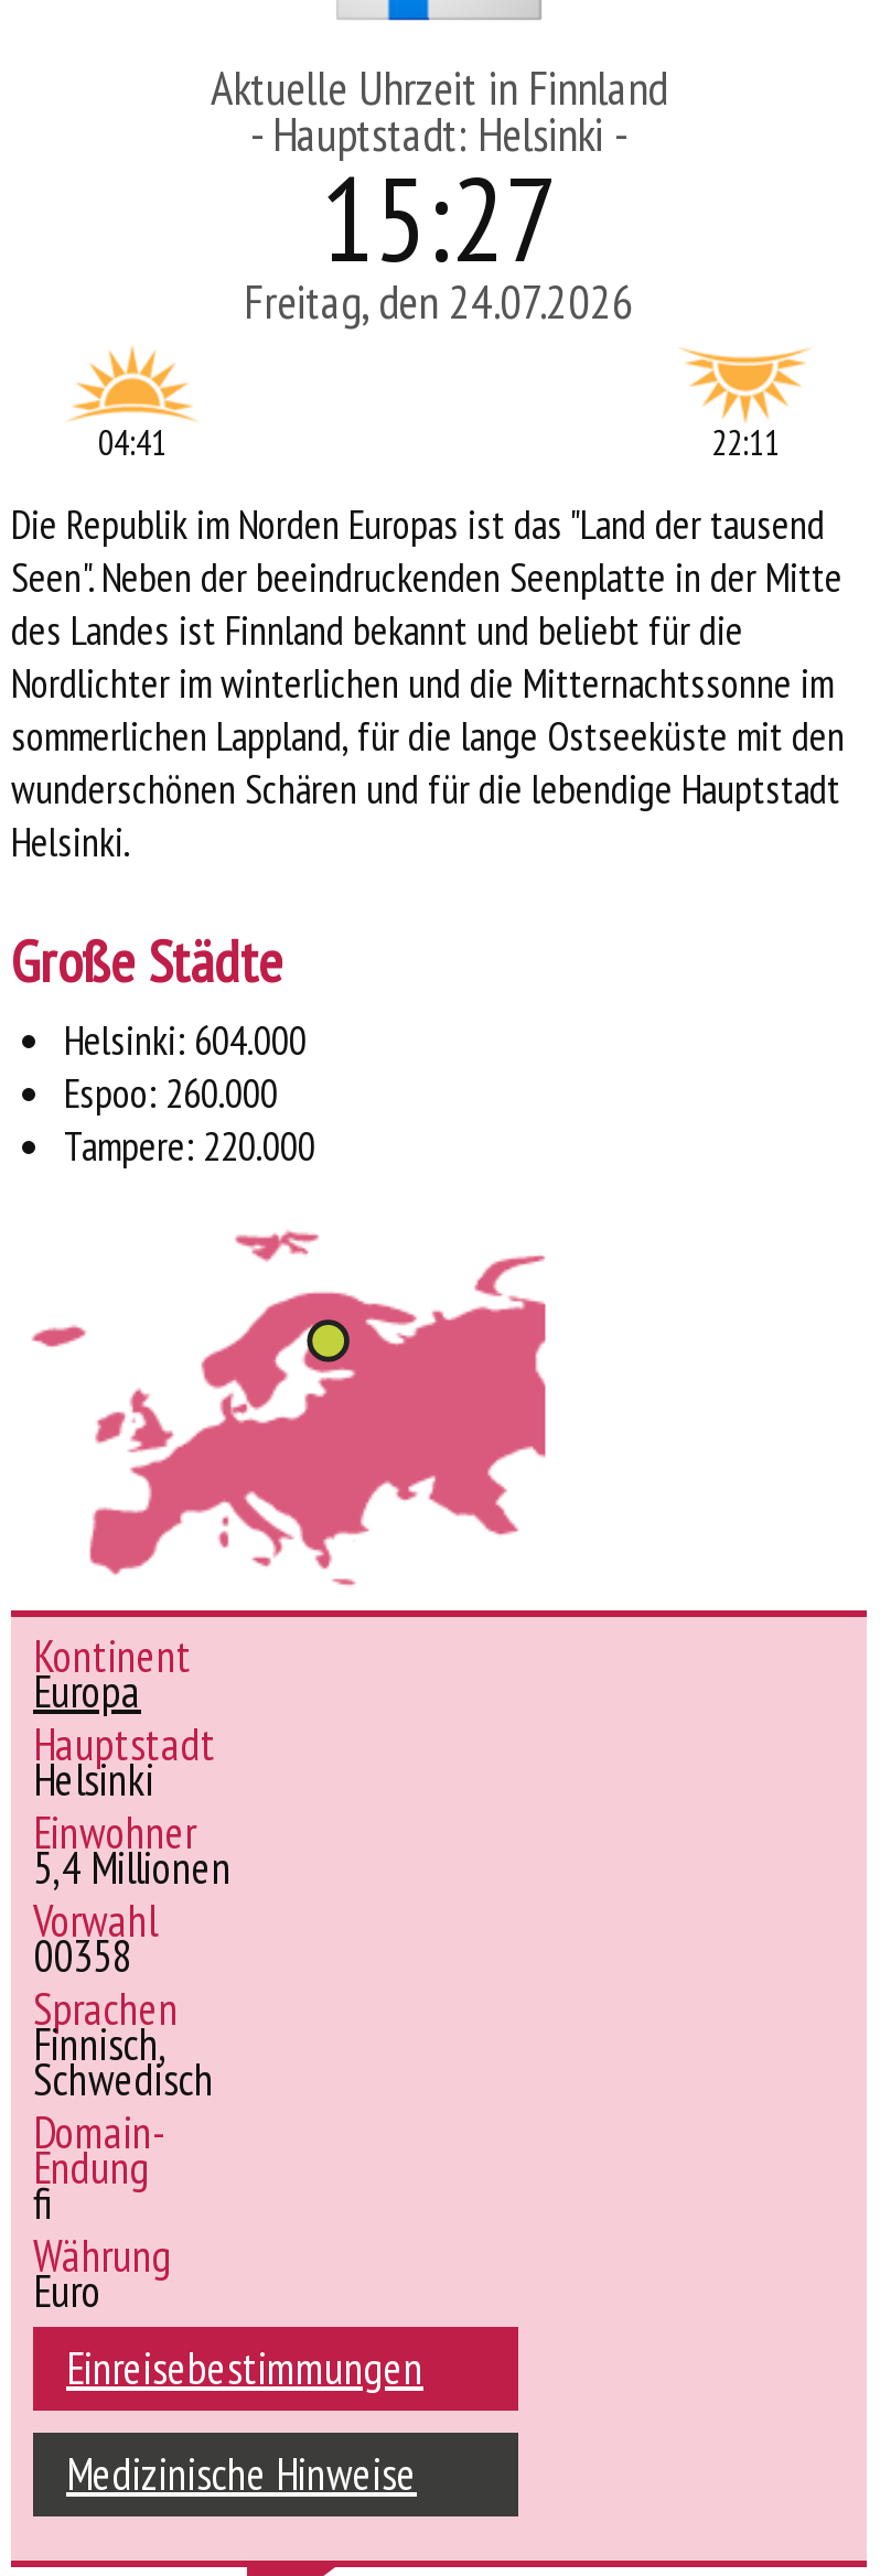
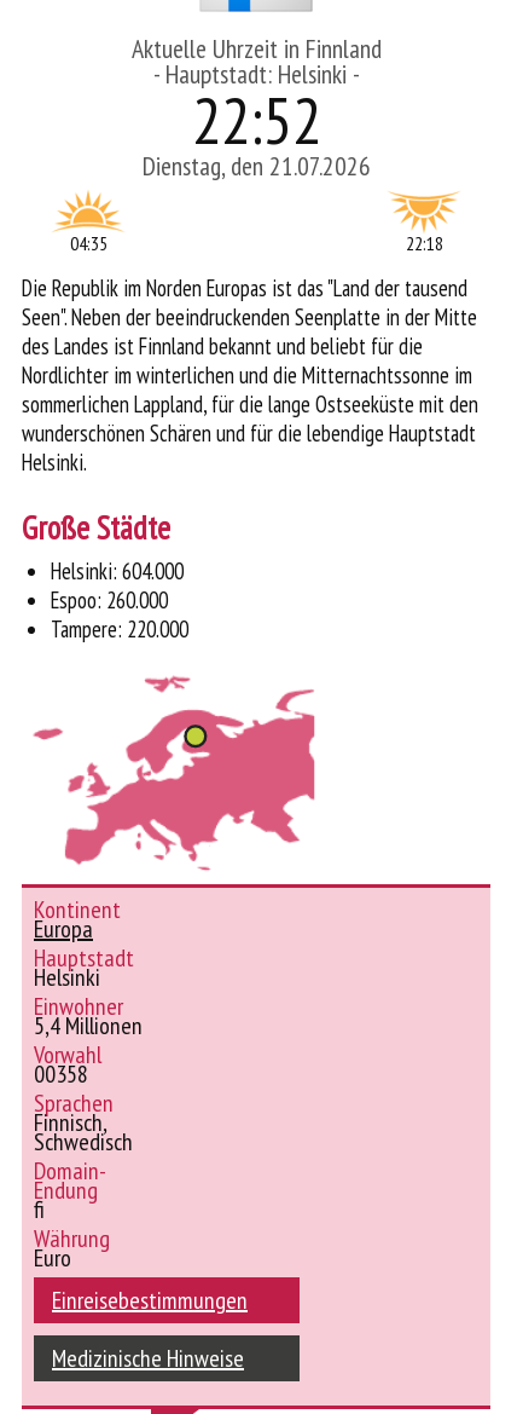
[321,141,557,295] 15:27 -> [191,78,321,162] 22:52
[244,271,634,332] Freitag, den 24.07.2026 -> [142,149,370,183] Dienstag, den 21.07.2026
[98,421,167,465] 04:41 -> [69,231,107,256] 04:35
[711,421,780,465] 22:11 -> [405,231,443,256] 22:18

